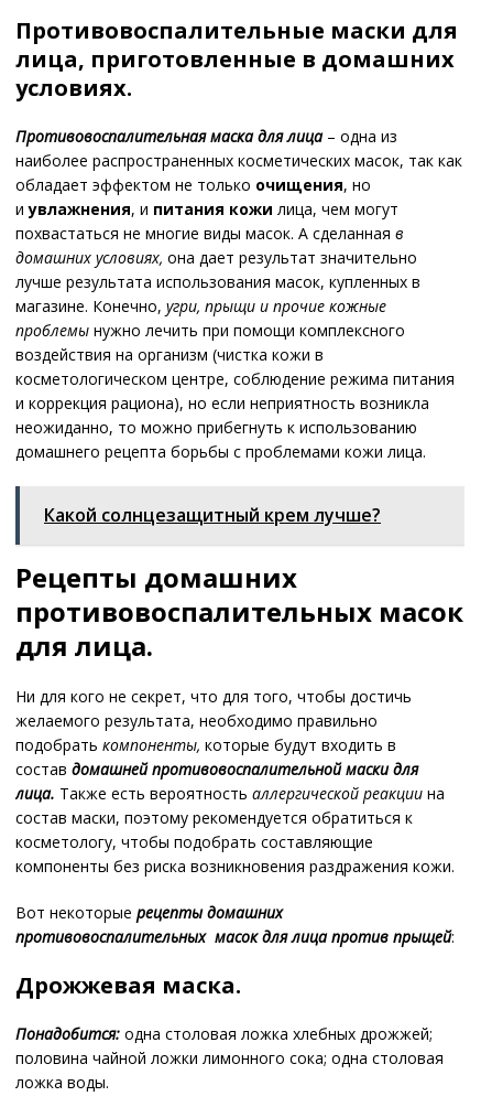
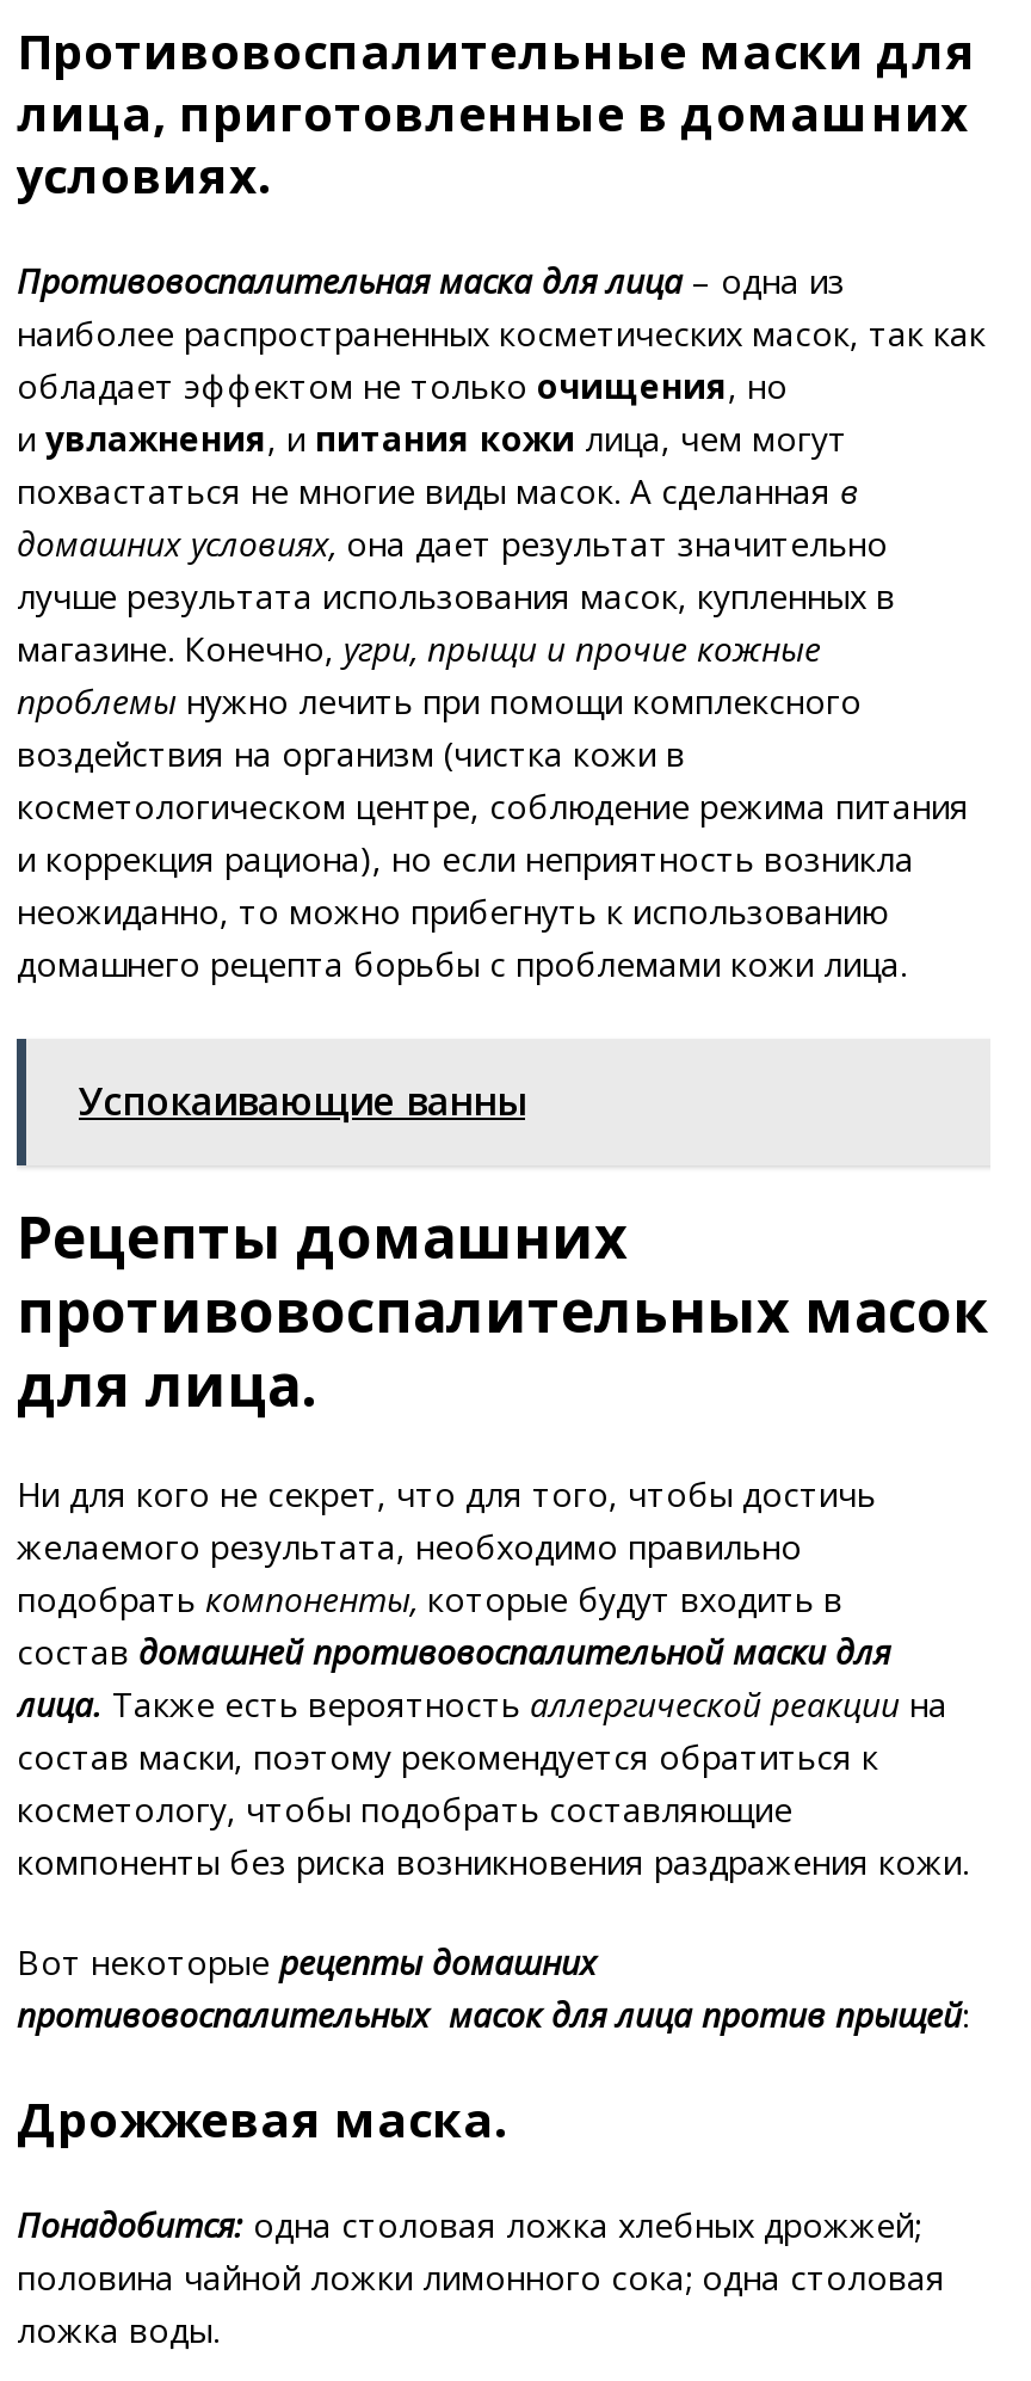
[44,503,381,527] Какой солнцезащитный крем лучше? -> [79,1075,525,1127] Успокаивающие ванны

